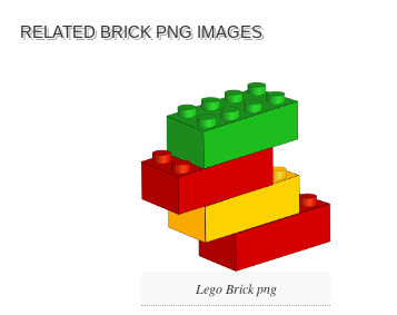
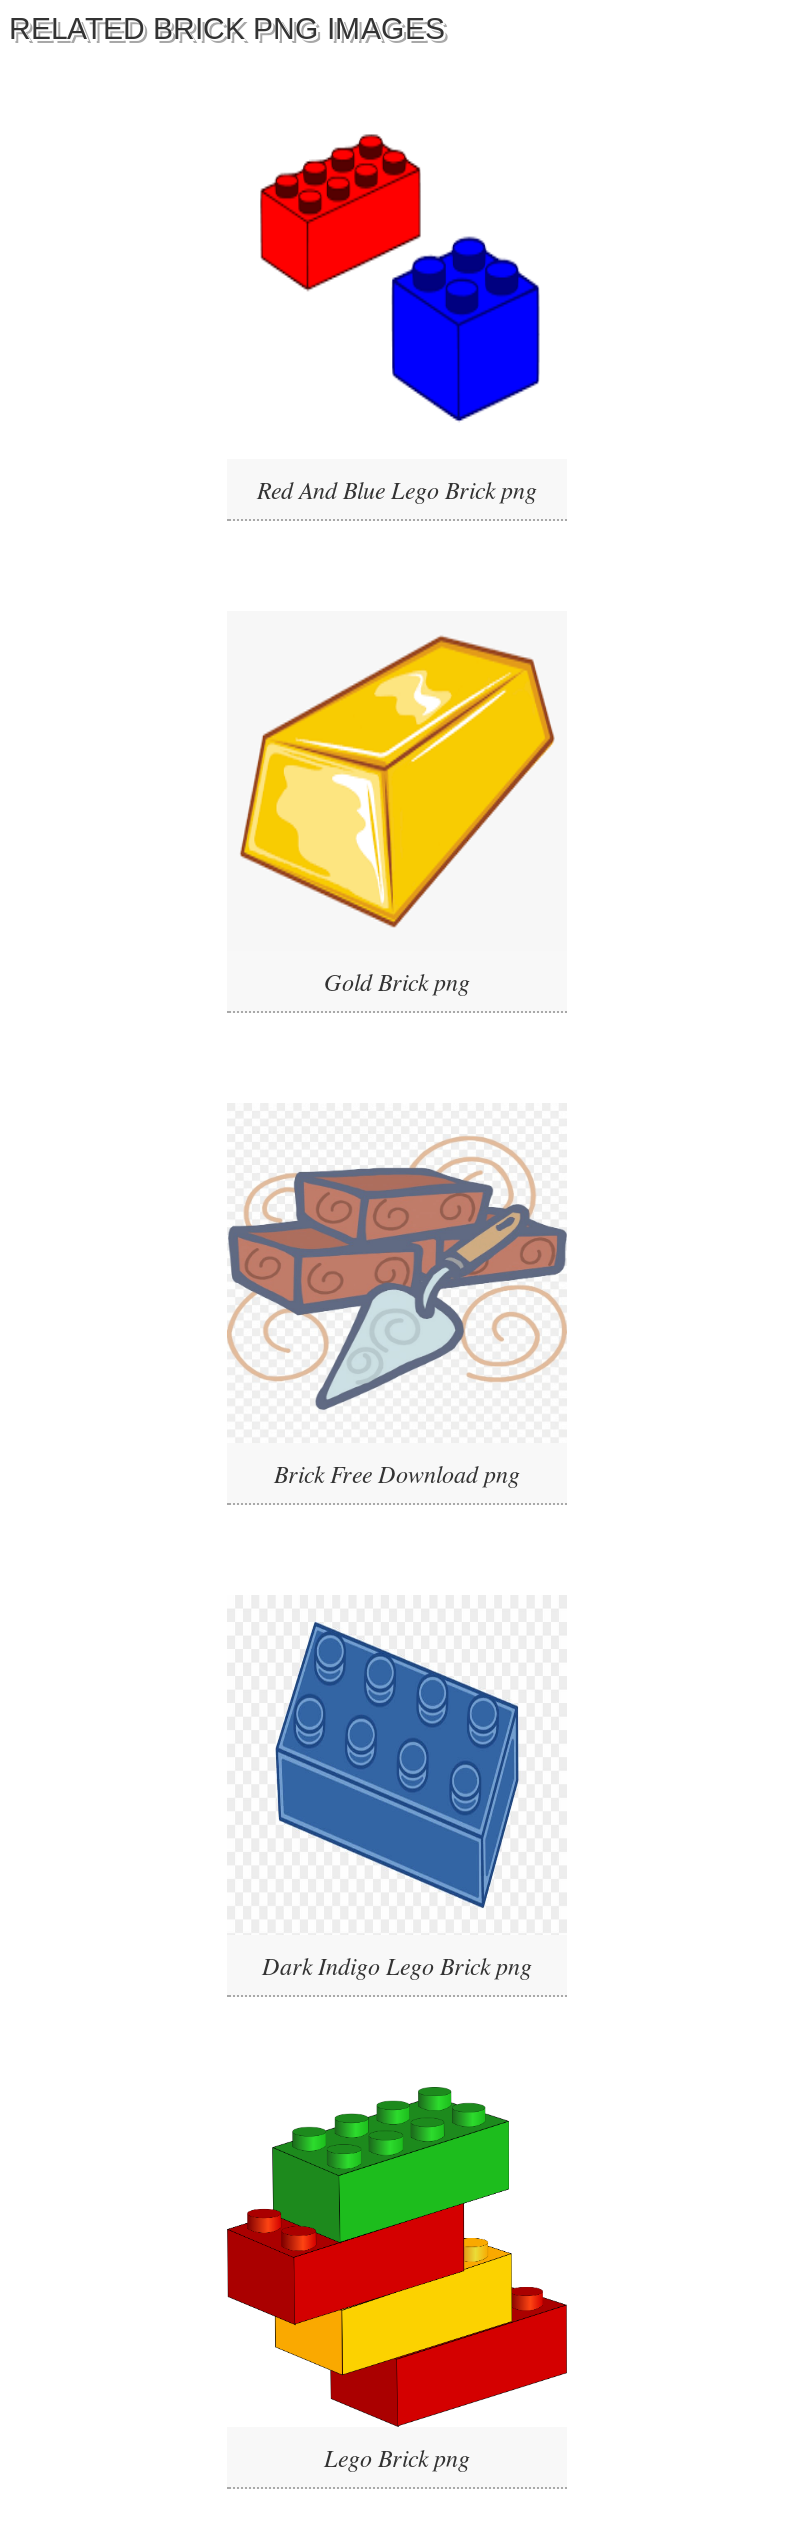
none -> [227,1135,569,1489] [image] | Brick Free Download png
none -> [239,635,557,997] [image] | Gold Brick png
none -> [257,133,541,505] [image] | Red And Blue Lego Brick png
none -> [262,1621,532,1981] [image] | Dark Indigo Lego Brick png

